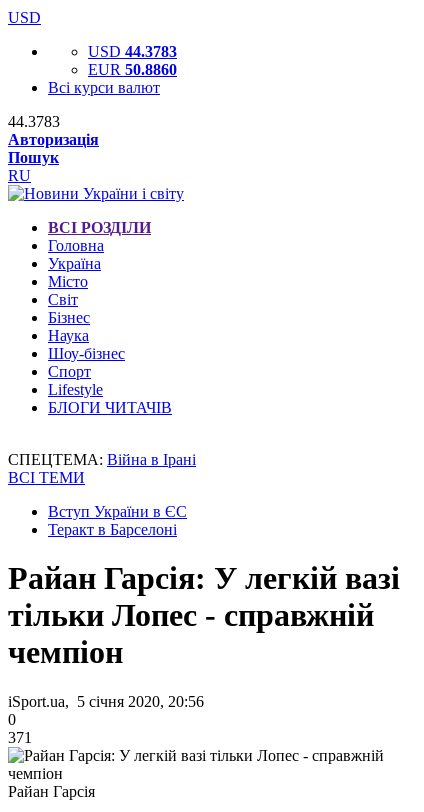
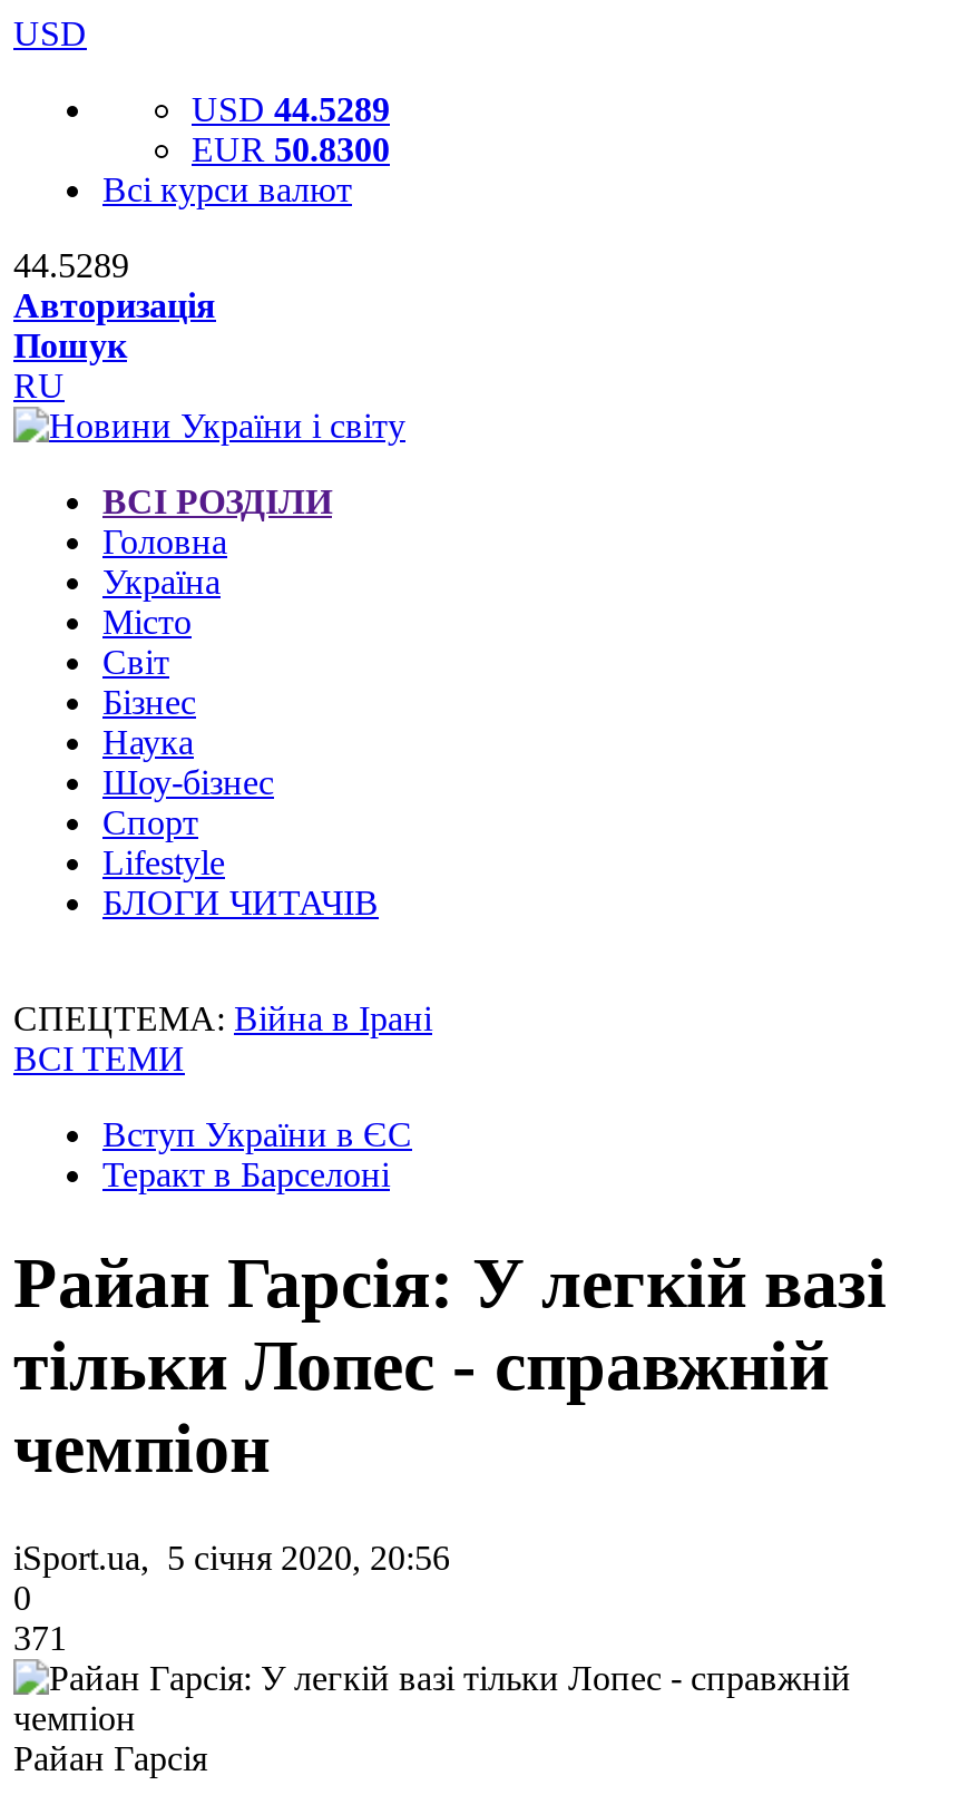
[88,43,177,60] USD 44.3783 -> [192,90,390,128] USD 44.5289
[88,61,177,78] EUR 50.8860 -> [192,130,390,168] EUR 50.8300
[8,113,60,130] 44.3783 -> [13,246,129,284] 44.5289

